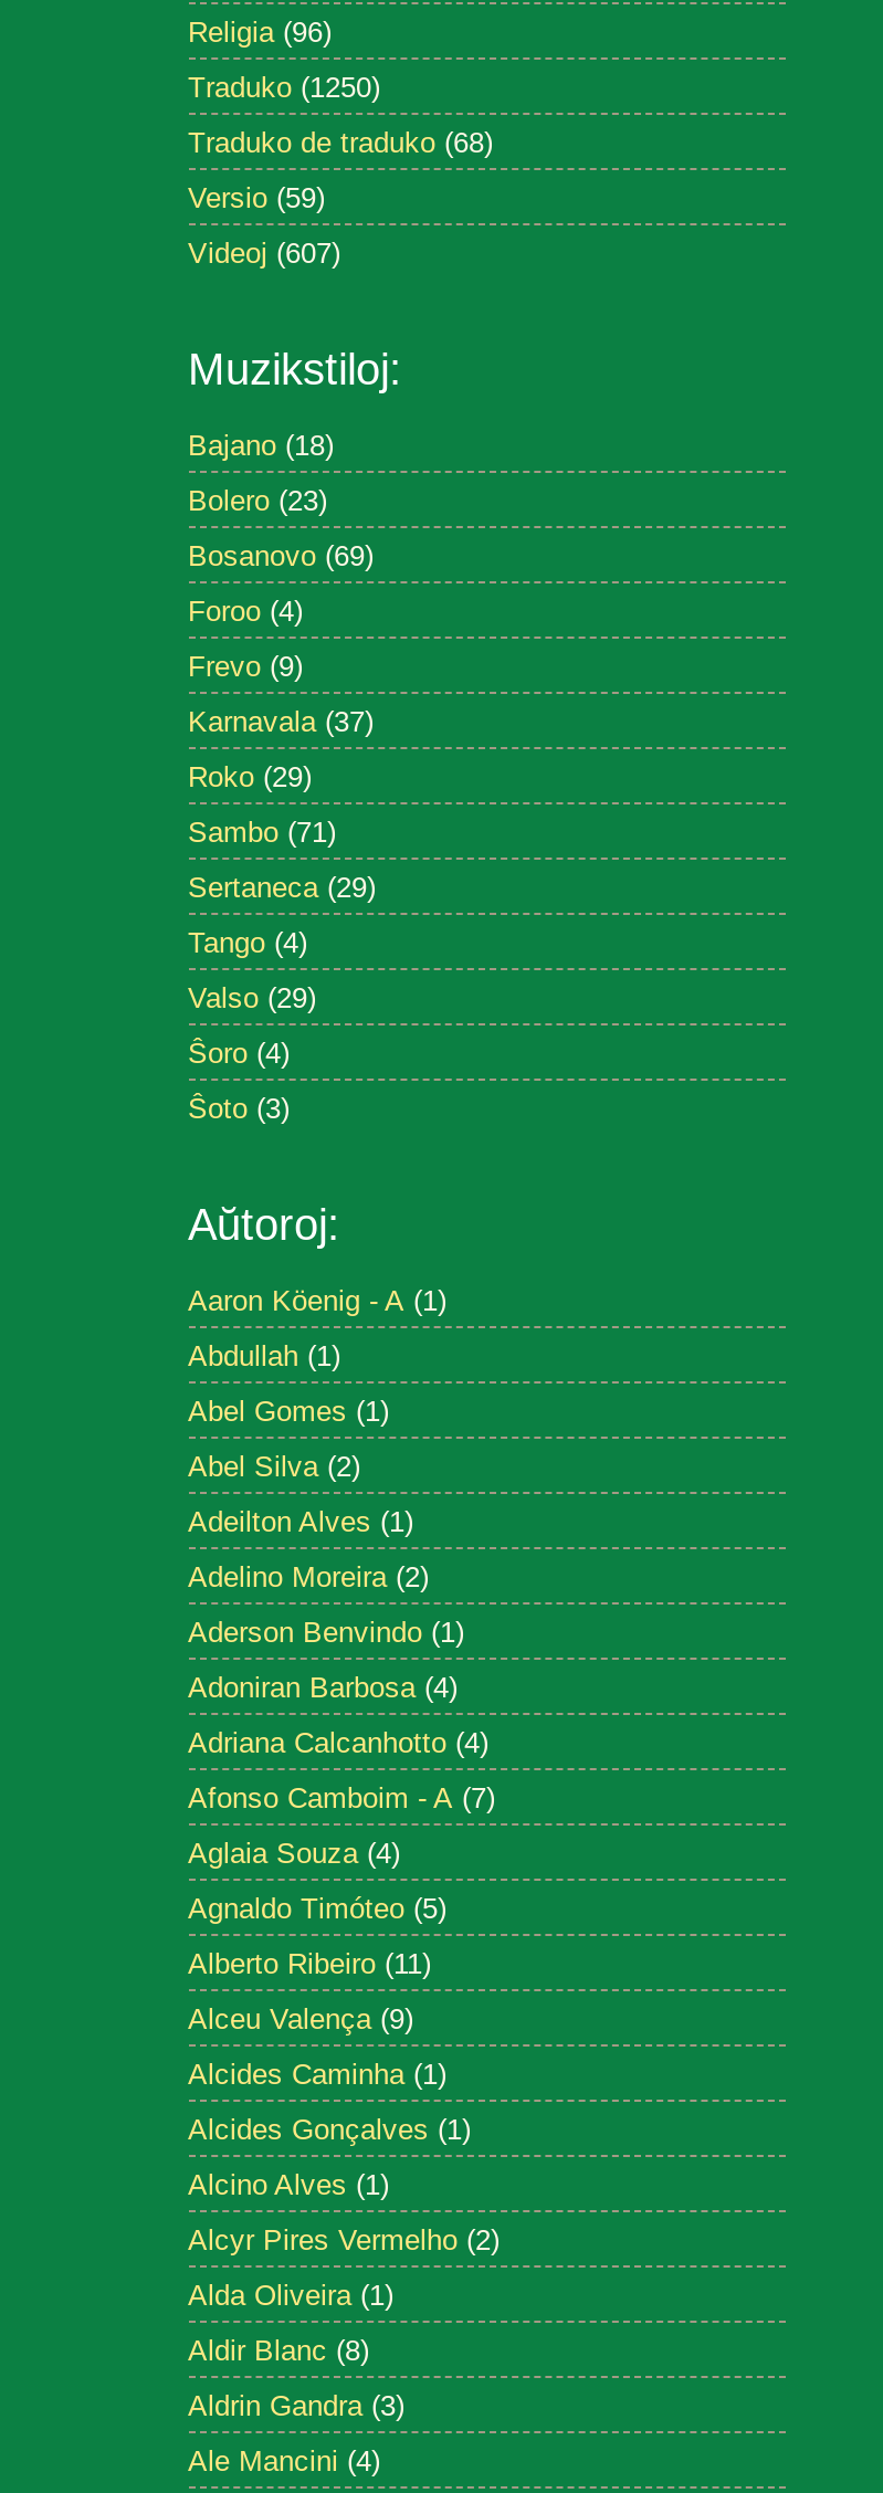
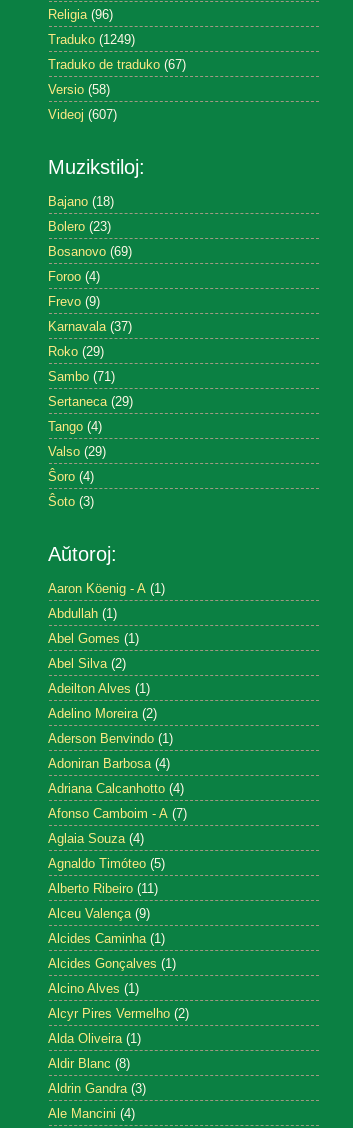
[188,70,380,103] Traduko (1250) -> [48,31,135,46] Traduko (1249)
[188,125,493,158] Traduko de traduko (68) -> [48,56,186,71] Traduko de traduko (67)
[188,180,325,213] Versio (59) -> [48,81,110,96] Versio (58)

